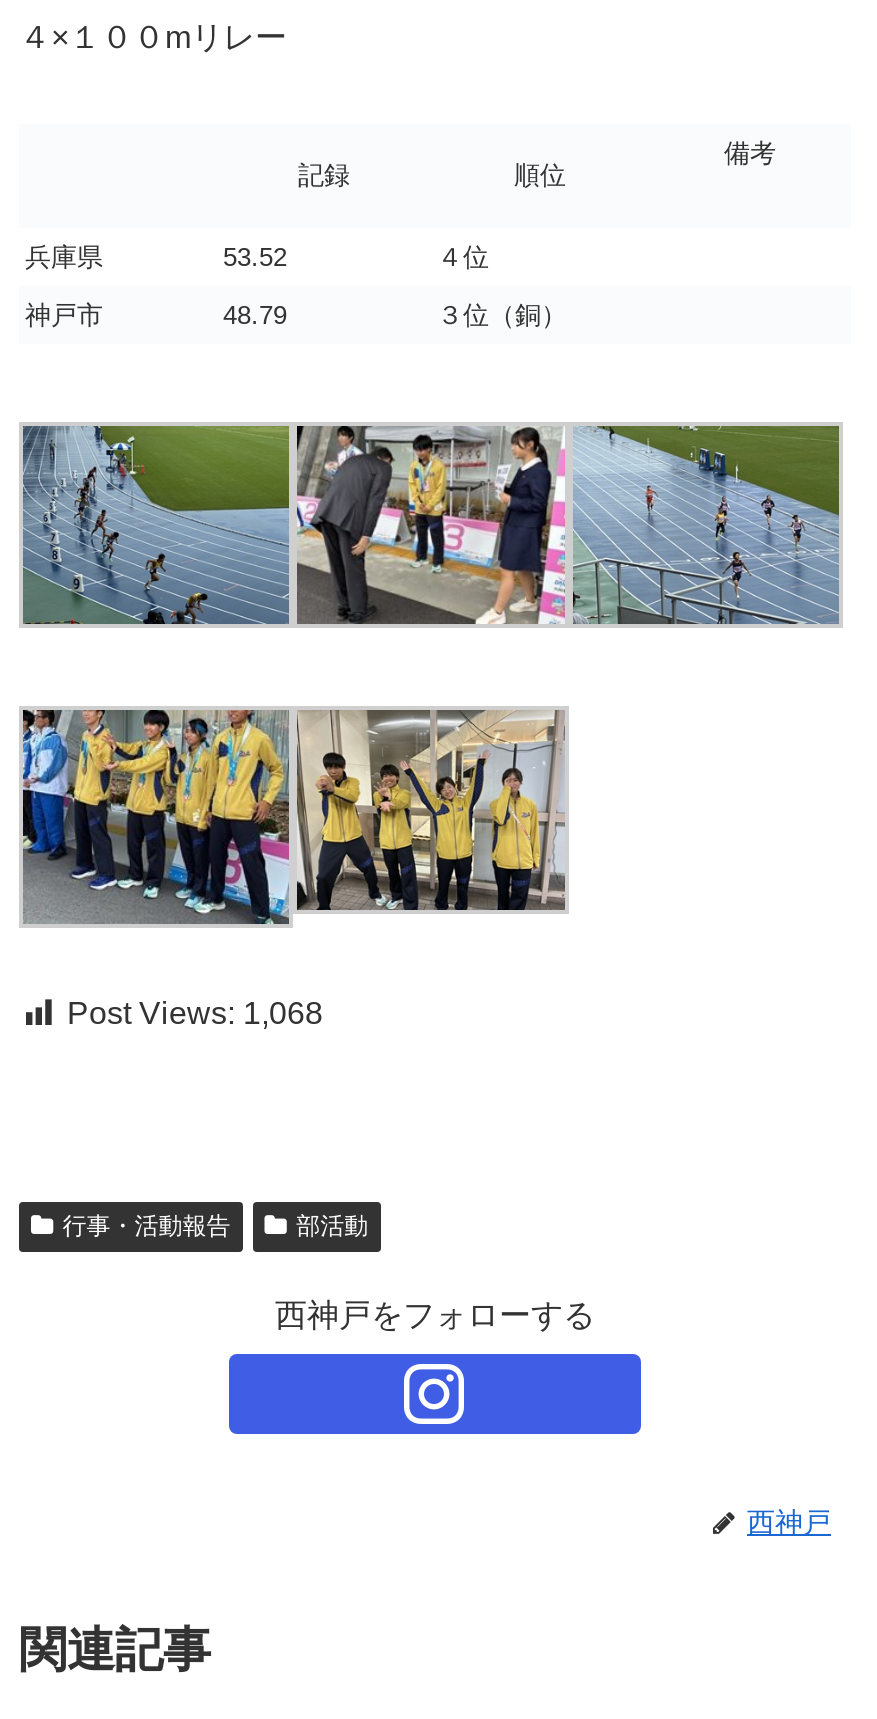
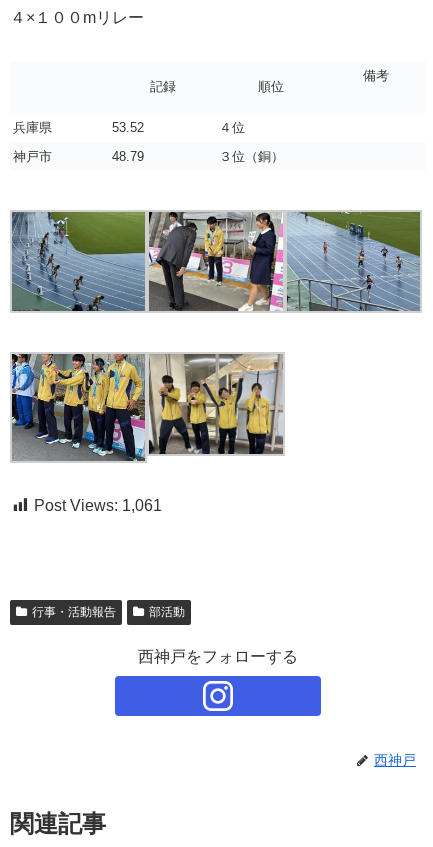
[67,996,323,1030] Post Views: 1,068 -> [34,497,162,514] Post Views: 1,061

